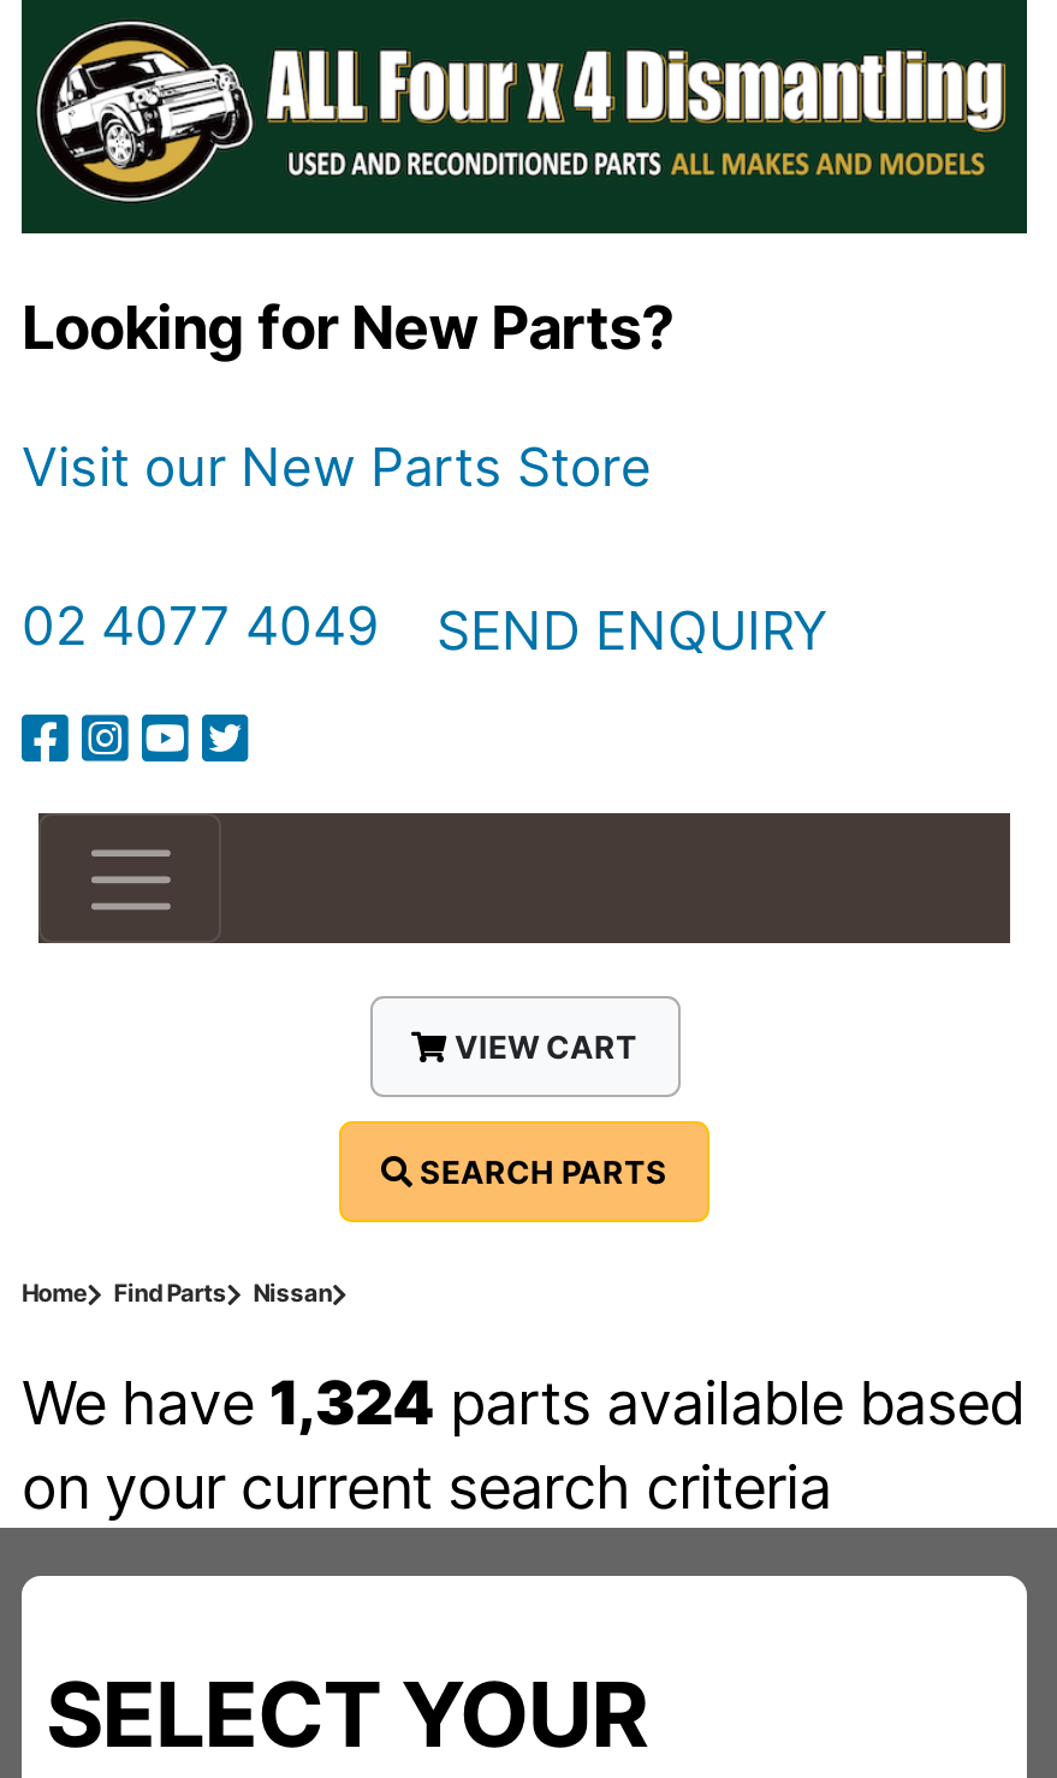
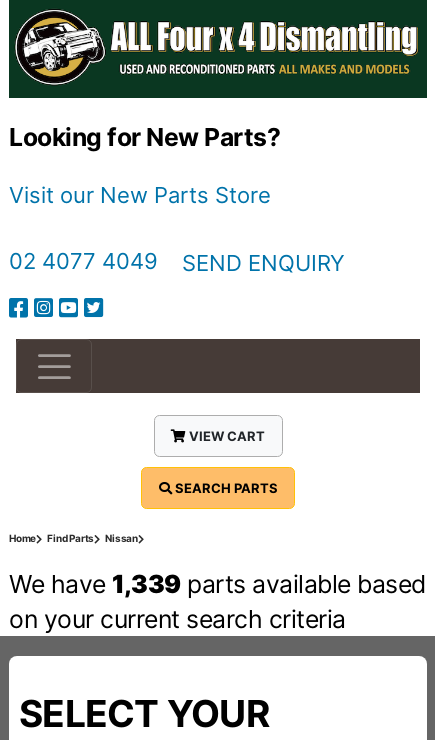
[22,1367,1024,1439] We have 1,324 parts available based -> [9,569,426,599] We have 1,339 parts available based

